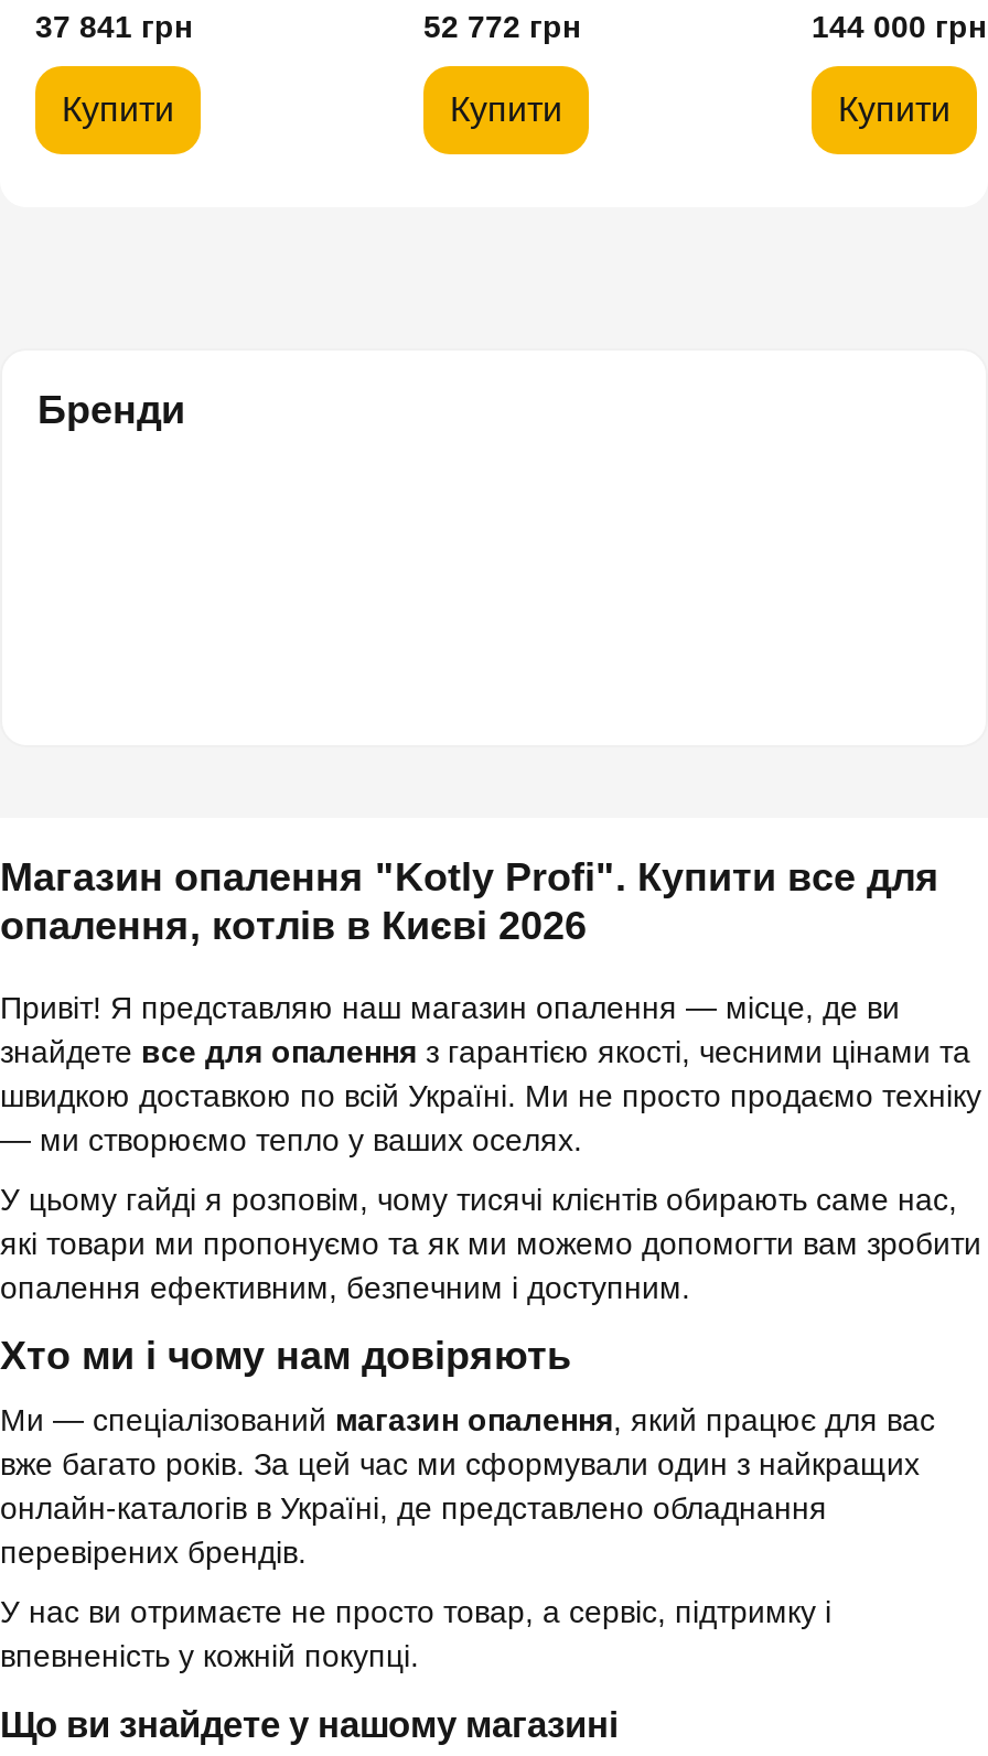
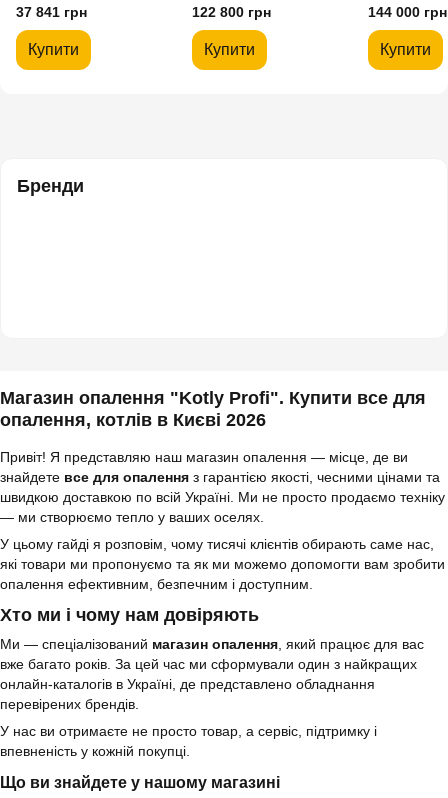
[423,9,580,45] 52 772 грн -> [192,4,271,20] 122 800 грн

